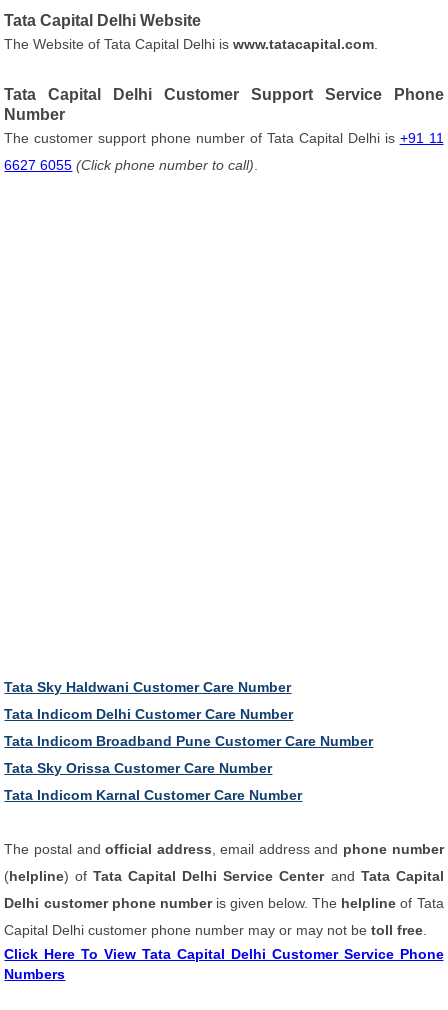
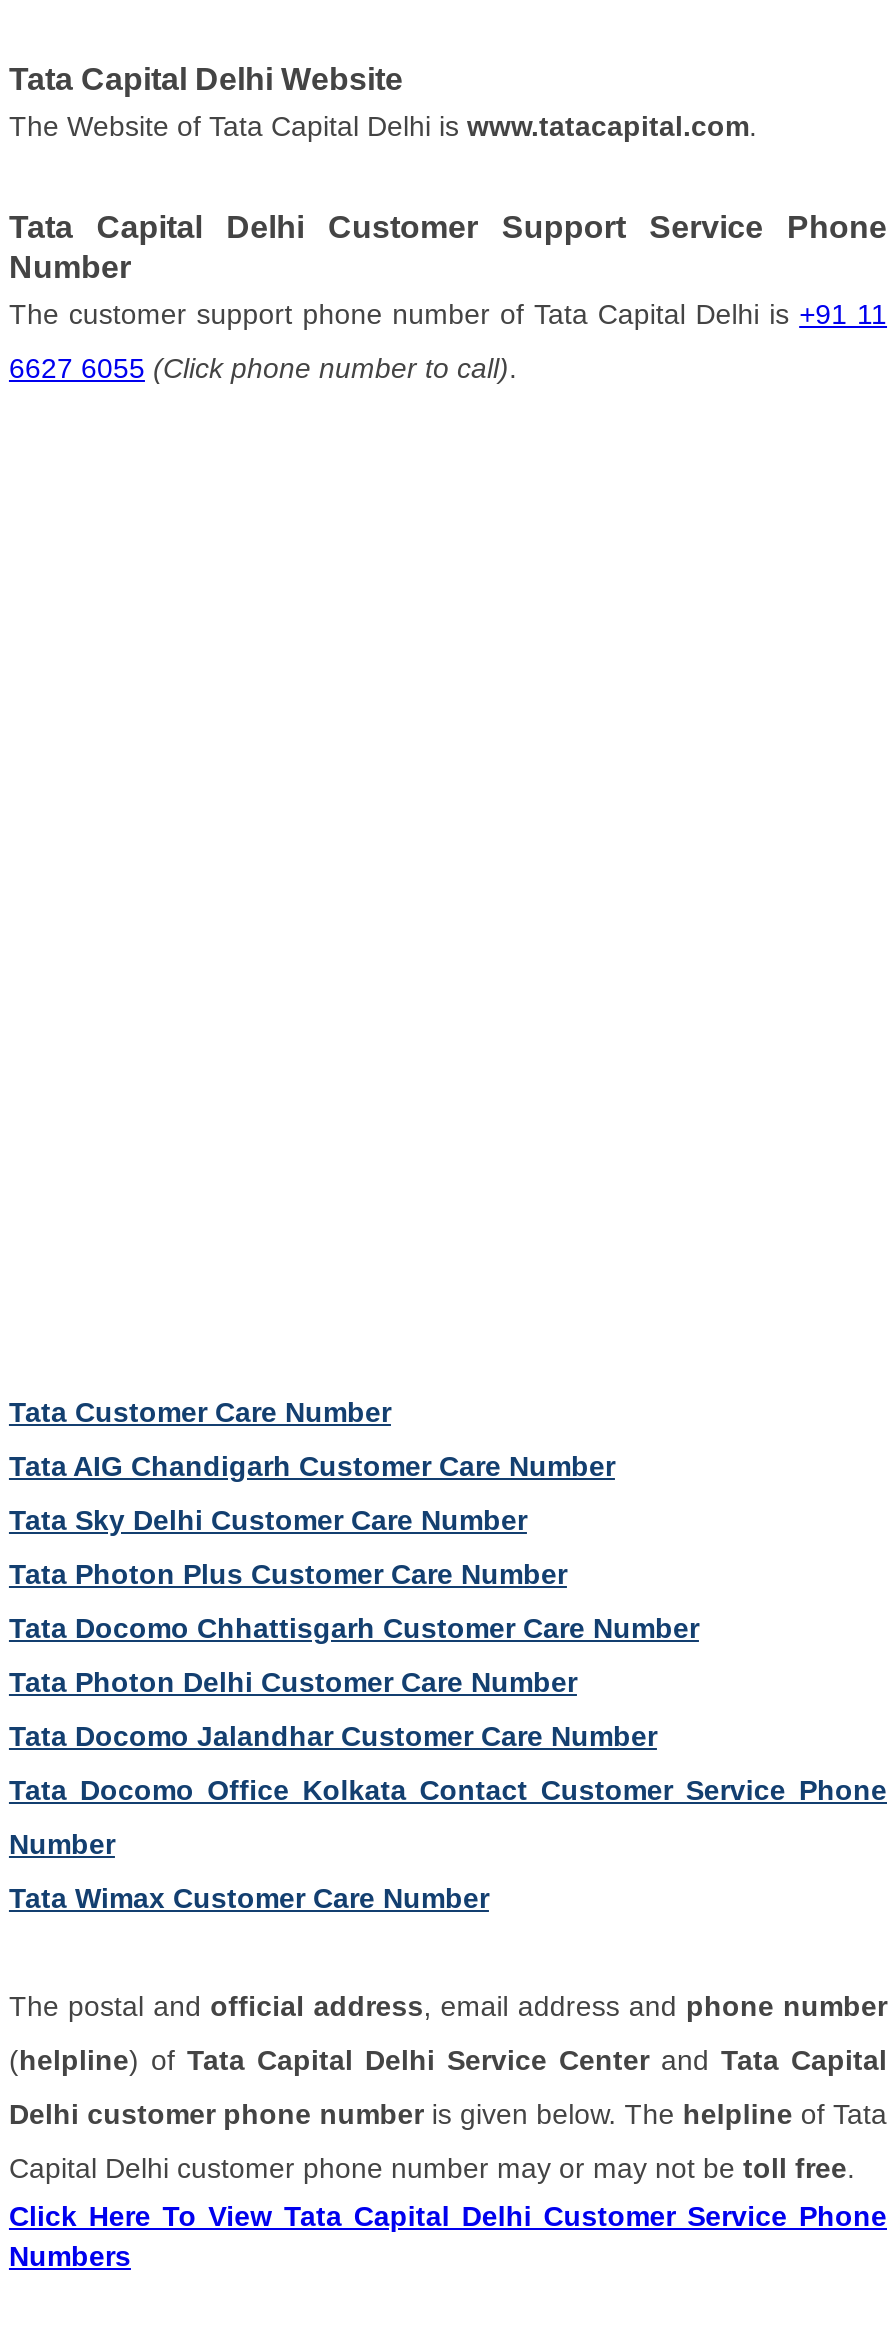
[4,679,373,803] Tata Sky Haldwani Customer Care Number | Tata Indicom Delhi Customer Care Number | Tata Indicom Broadband Pune Customer Care Number | Tata Sky Orissa Customer Care Number | Tata Indicom Karnal Customer Care Number -> [9,1396,887,1914] Tata Customer Care Number | Tata AIG Chandigarh Customer Care Number | Tata Sky Delhi Customer Care Number | Tata Photon Plus Customer Care Number | Tata Docomo Chhattisgarh Customer Care Number | Tata Photon Delhi Customer Care Number | Tata Docomo Jalandhar Customer Care Number | Tata Docomo Office Kolkata Contact Customer Service Phone | Number | Tata Wimax Customer Care Number

